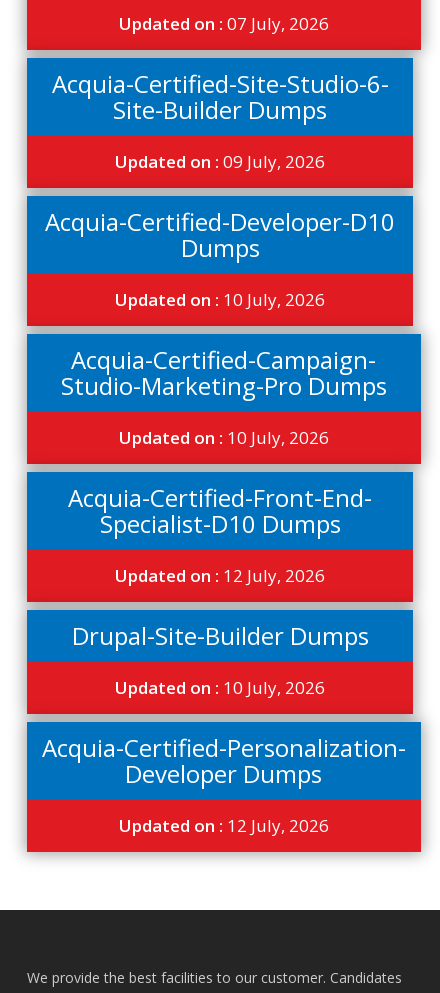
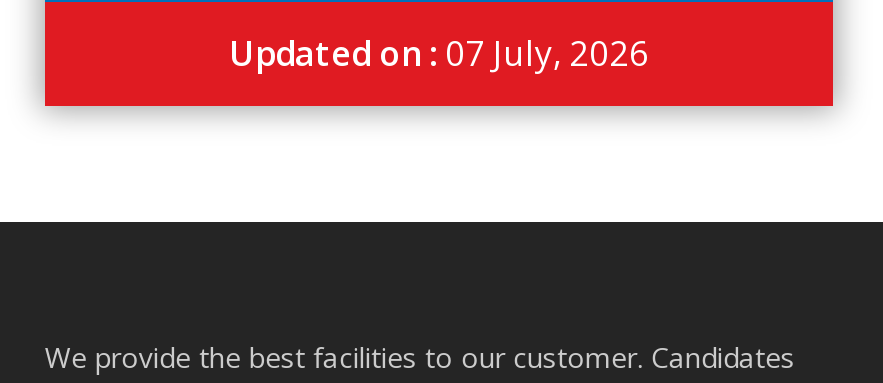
[26,56,423,837] [image] | Acquia-Certified-Site-Studio-6- | Site-Builder Dumps | Updated on : 09 July, 2026 | Acquia-Certified-Developer-D10 | Dumps | Updated on : 10 July, 2026 | Acquia-Certified-Campaign- | Studio-Marketing-Pro Dumps | Updated on : 10 July, 2026 | Acquia-Certified-Front-End- | Specialist-D10 Dumps | Updated on : 12 July, 2026 | Drupal-Site-Builder Dumps | Updated on : 10 July, 2026 | Acquia-Certified-Personalization- | Developer Dumps | Updated on : 12 July, 2026 -> none

